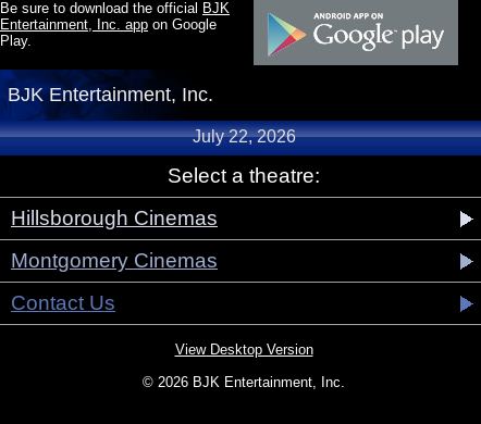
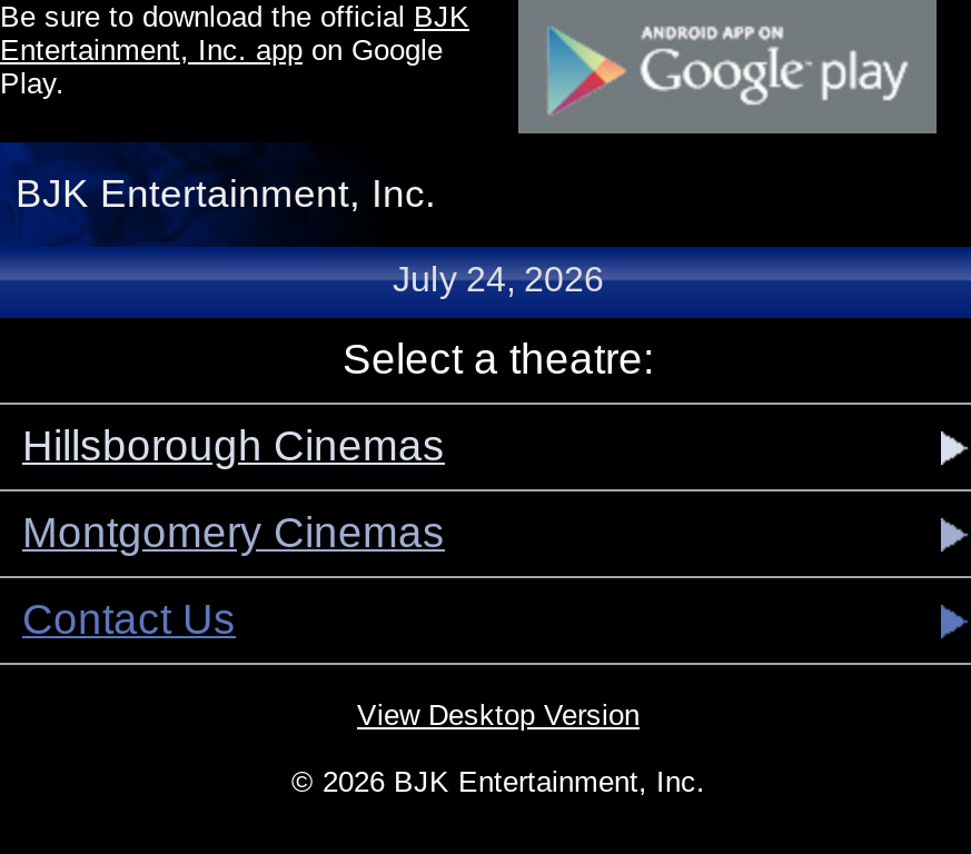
[192,127,295,146] July 22, 2026 -> [393,260,604,298] July 24, 2026

